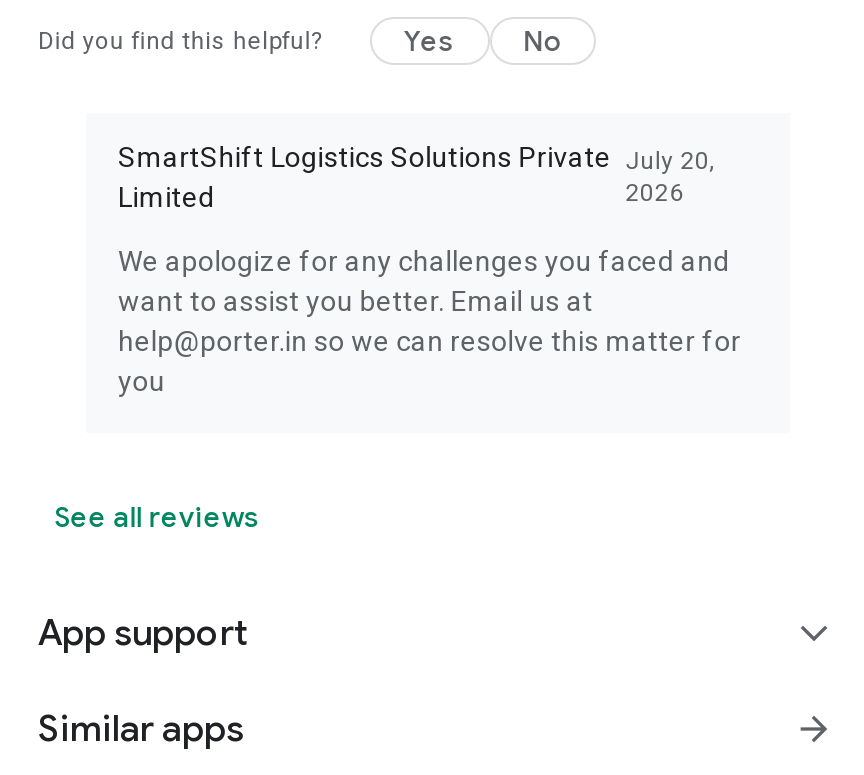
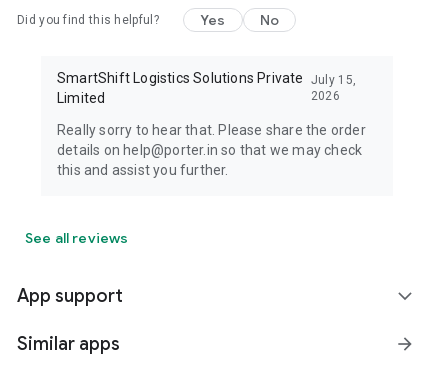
[118,141,716,175] SmartShift Logistics Solutions Private July 20, -> [57,70,356,87] SmartShift Logistics Solutions Private July 15,
[118,245,741,397] We apologize for any challenges you faced and | want to assist you better. Email us at | help@porter.in so we can resolve this matter for | you -> [57,122,366,178] Really sorry to hear that. Please share the order | details on help@porter.in so that we may check | this and assist you further.

